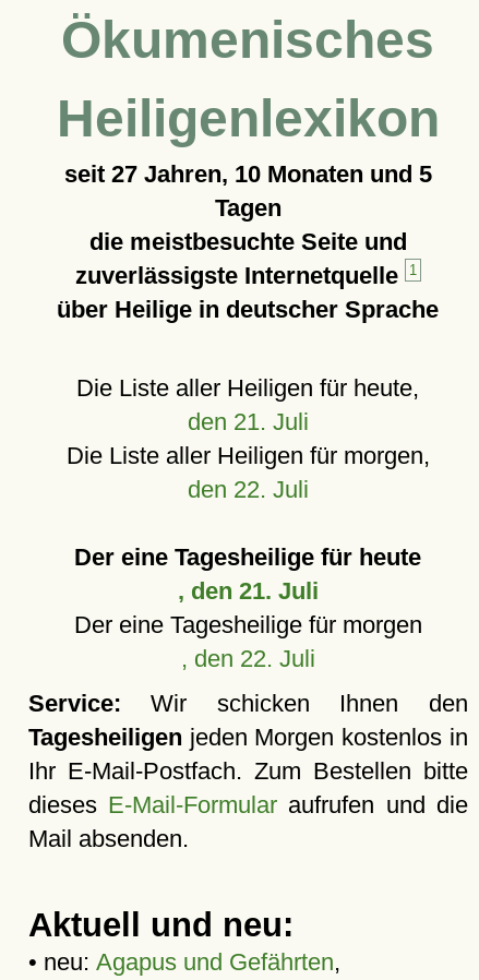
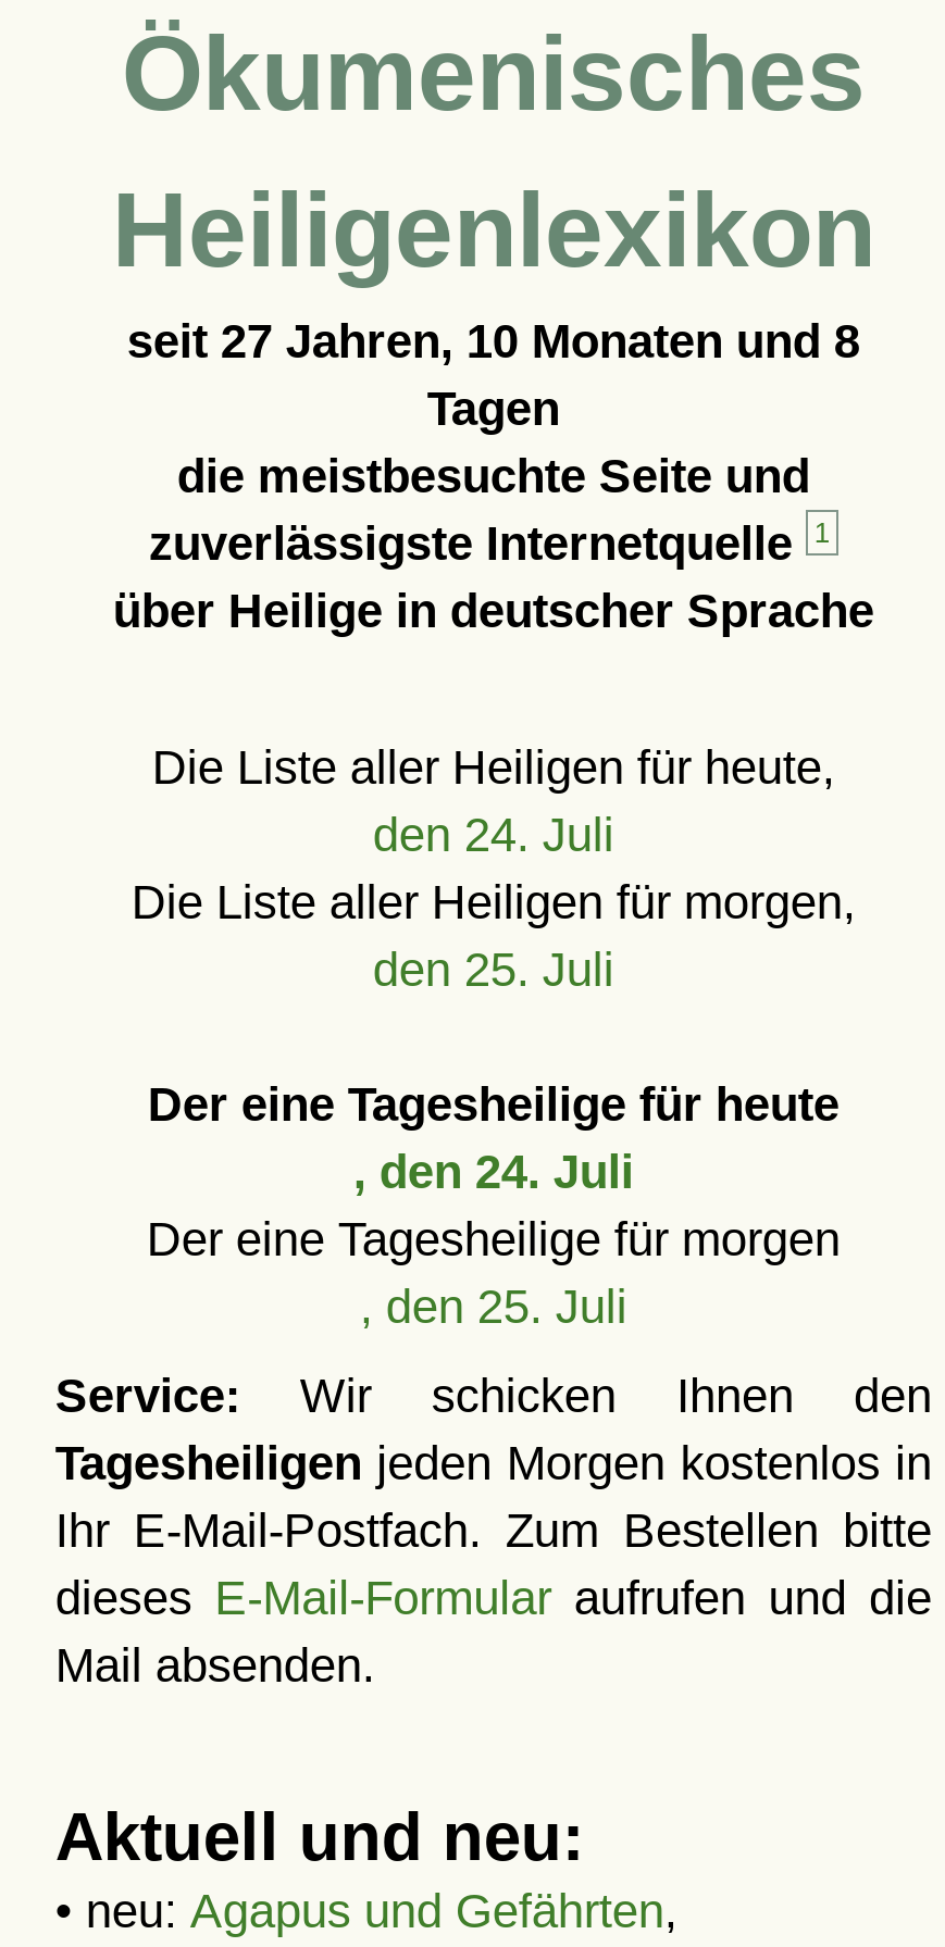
[64,160,432,188] seit 27 Jahren, 10 Monaten und 5 -> [127,314,860,369] seit 27 Jahren, 10 Monaten und 8
[188,408,309,435] den 21. Juli -> [373,808,614,862] den 24. Juli
[188,476,309,503] den 22. Juli -> [373,943,614,997] den 25. Juli
[178,577,318,605] , den 21. Juli -> [353,1145,634,1199] , den 24. Juli
[181,645,315,672] , den 22. Juli -> [360,1280,627,1334] , den 25. Juli

